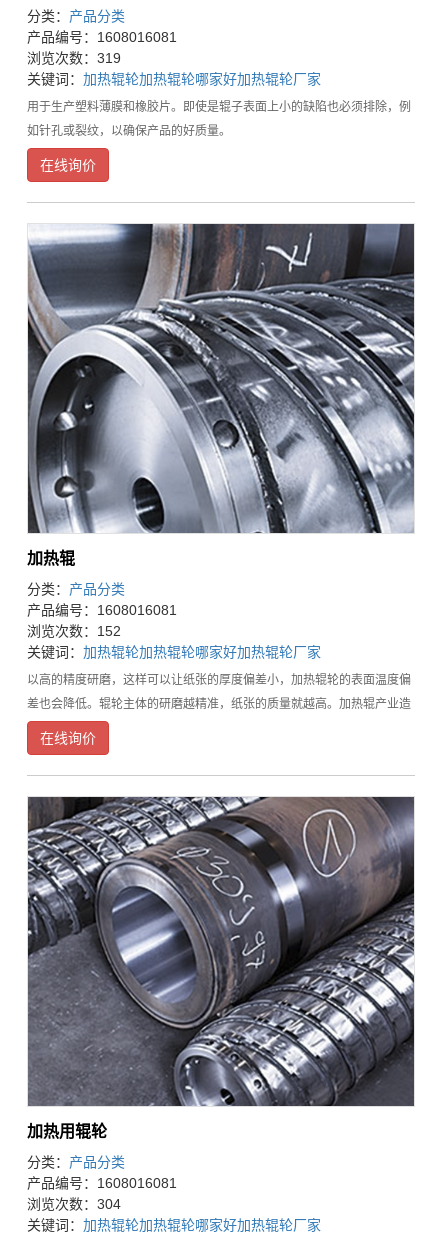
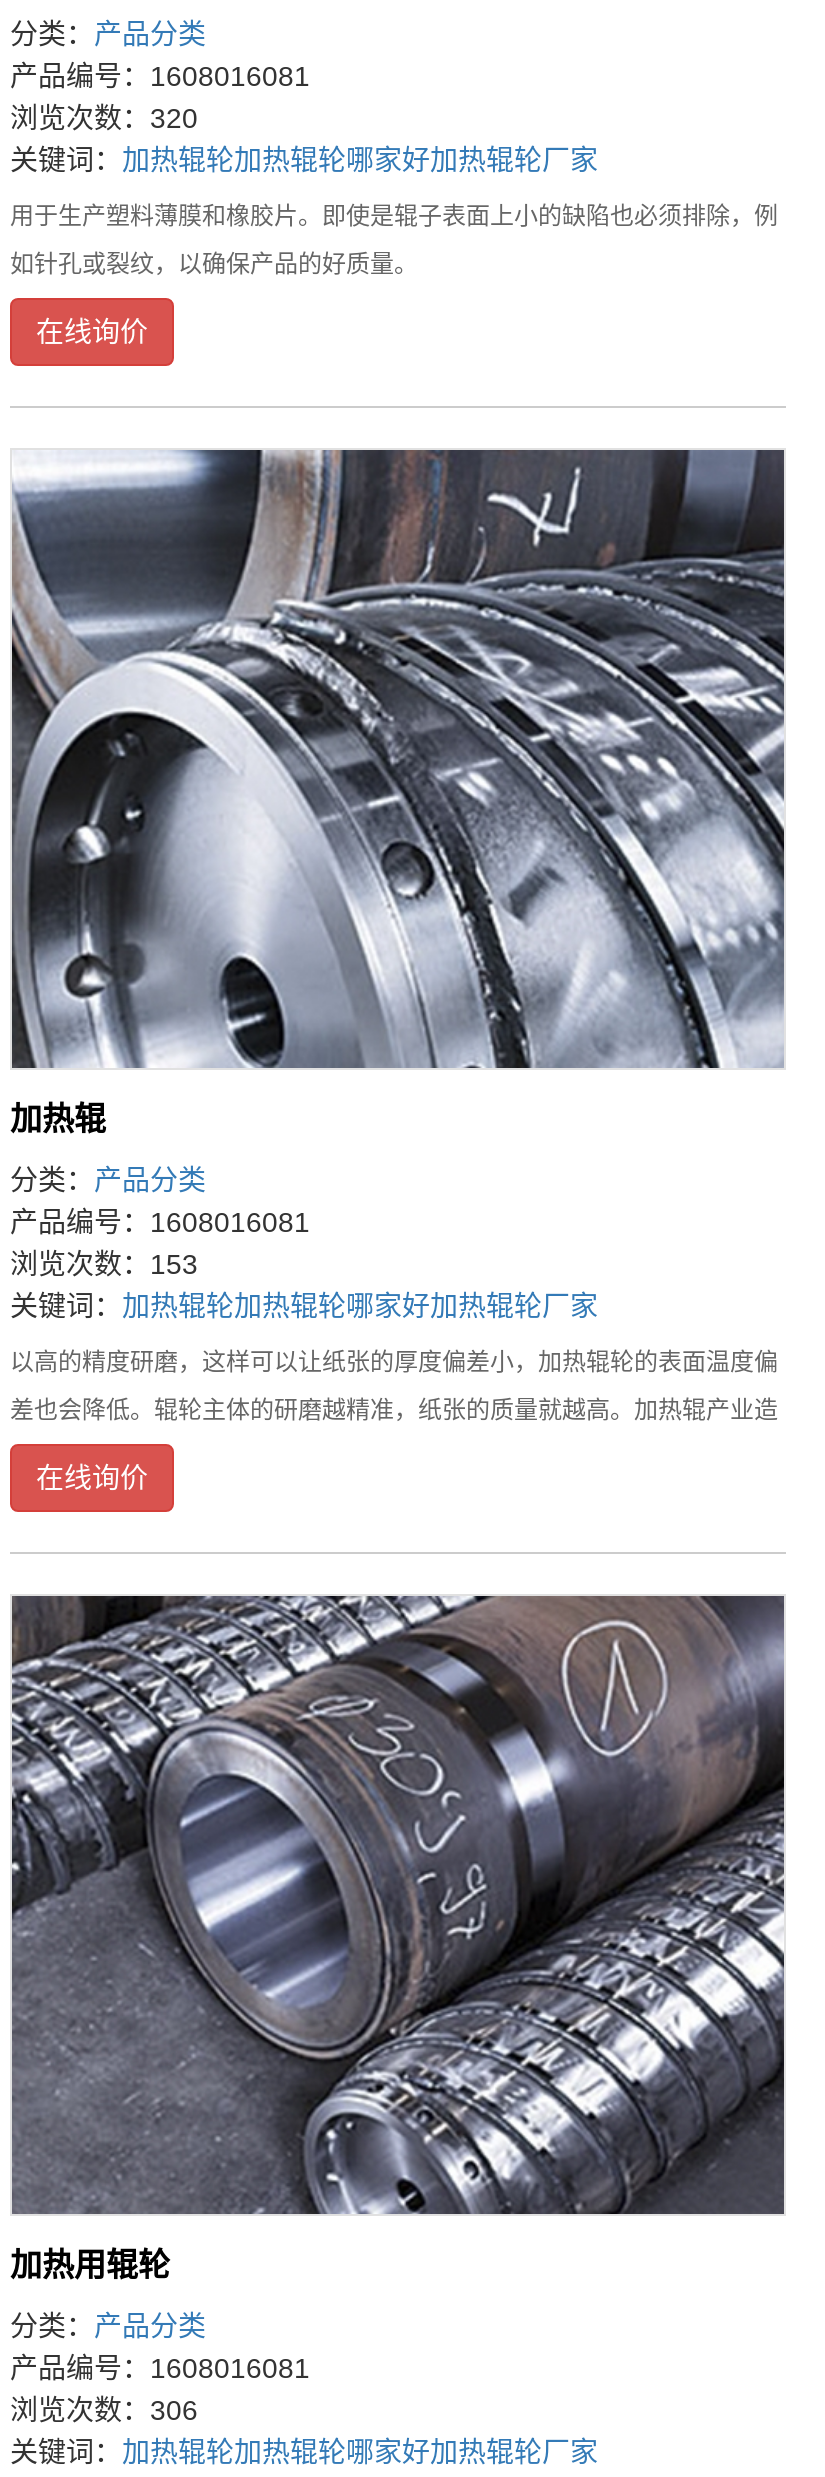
[27,50,121,66] 浏览次数：319 -> [10,103,198,135] 浏览次数：320
[27,623,121,639] 浏览次数：152 -> [10,1248,198,1280] 浏览次数：153
[27,1196,121,1212] 浏览次数：304 -> [10,2394,198,2426] 浏览次数：306

